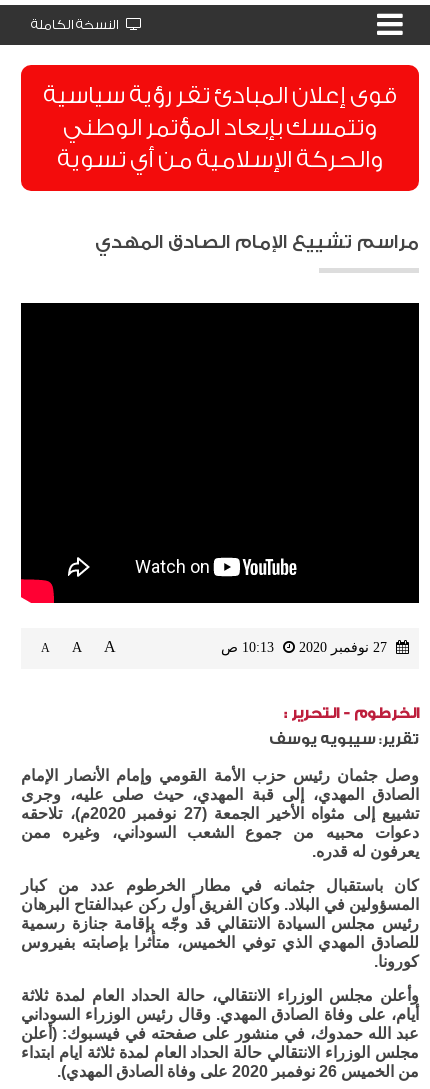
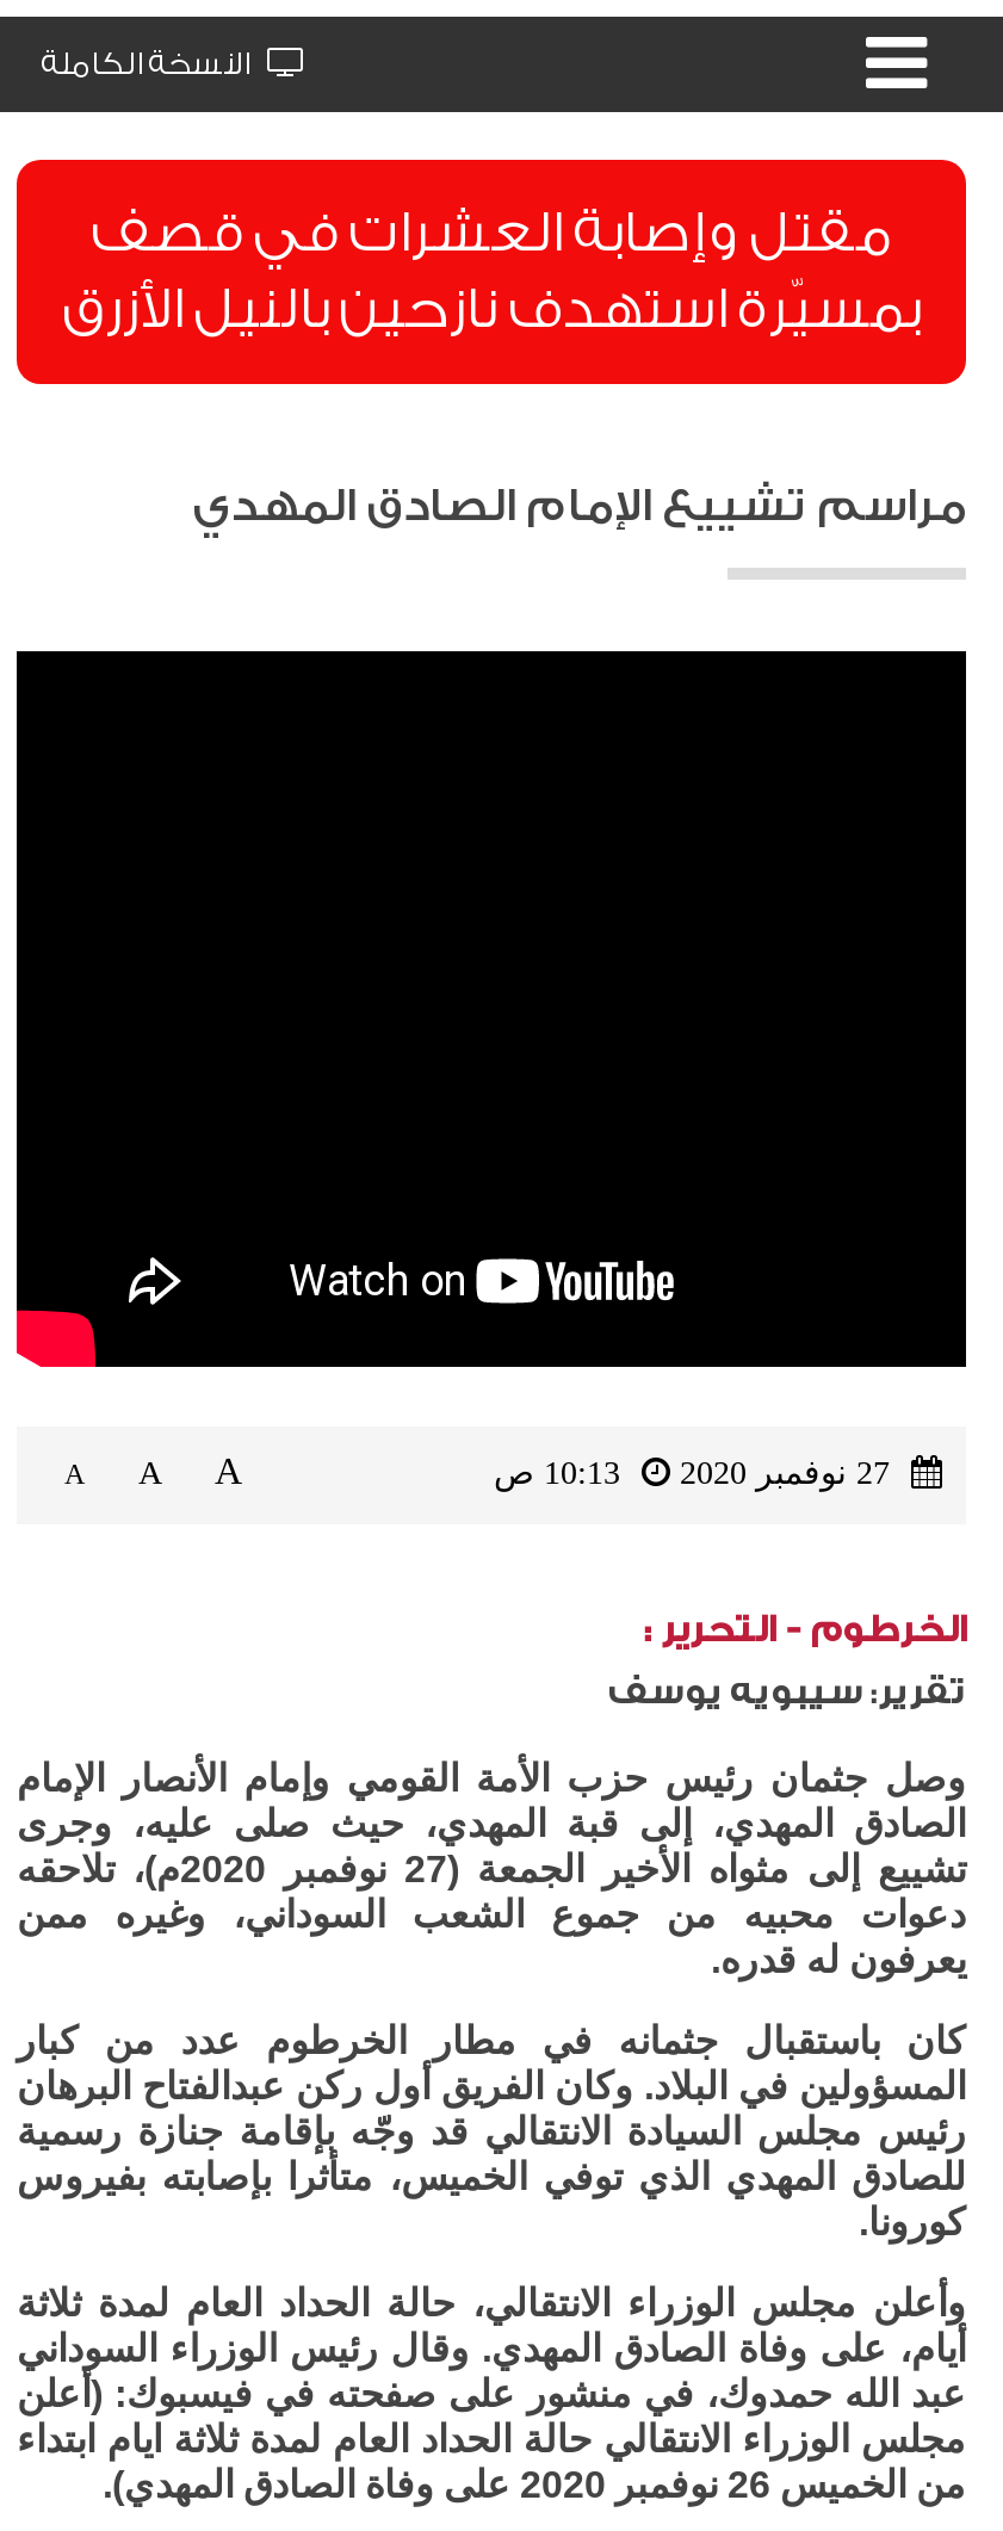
[43,82,397,173] قوى إعلان المبادئ تقر رؤية سياسية | وتتمسك بإبعاد المؤتمر الوطني | والحركة الإسلامية من أي تسوية -> [62,200,921,341] مقتل وإصابة العشرات في قصف | بمسيّرة استهدف نازحين بالنيل الأزرق

